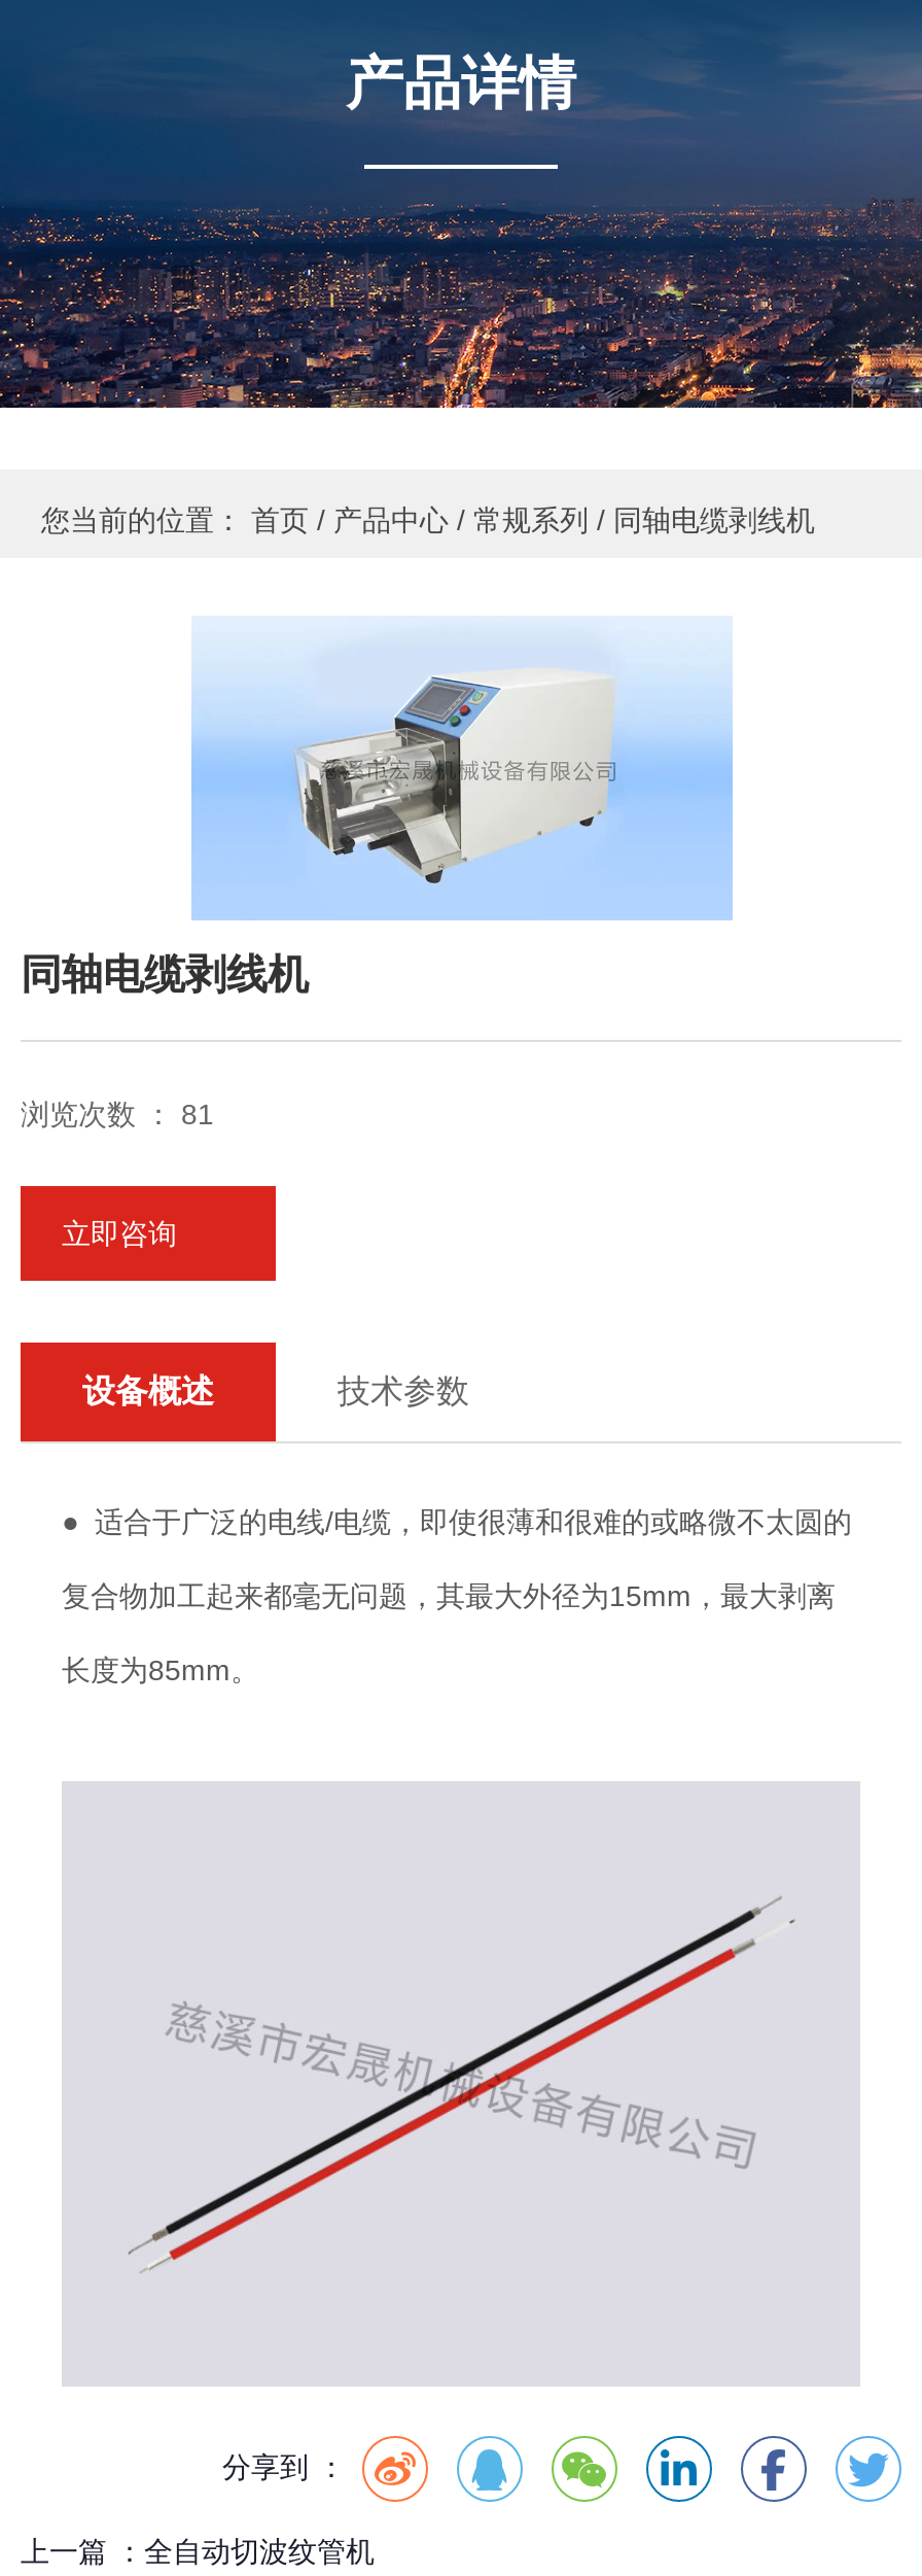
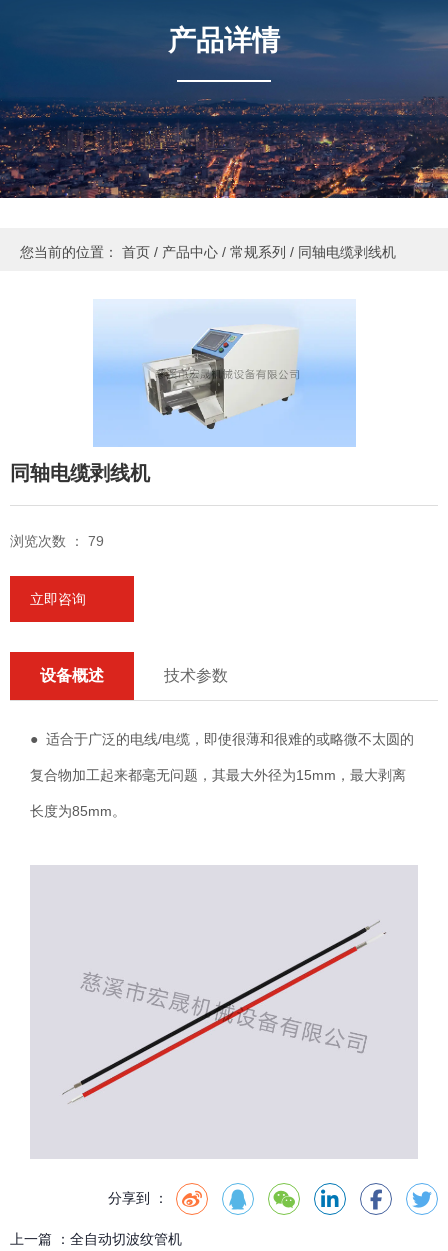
[21,1098,214,1130] 浏览次数 ：81 -> [10,533,104,549] 浏览次数 ：79

